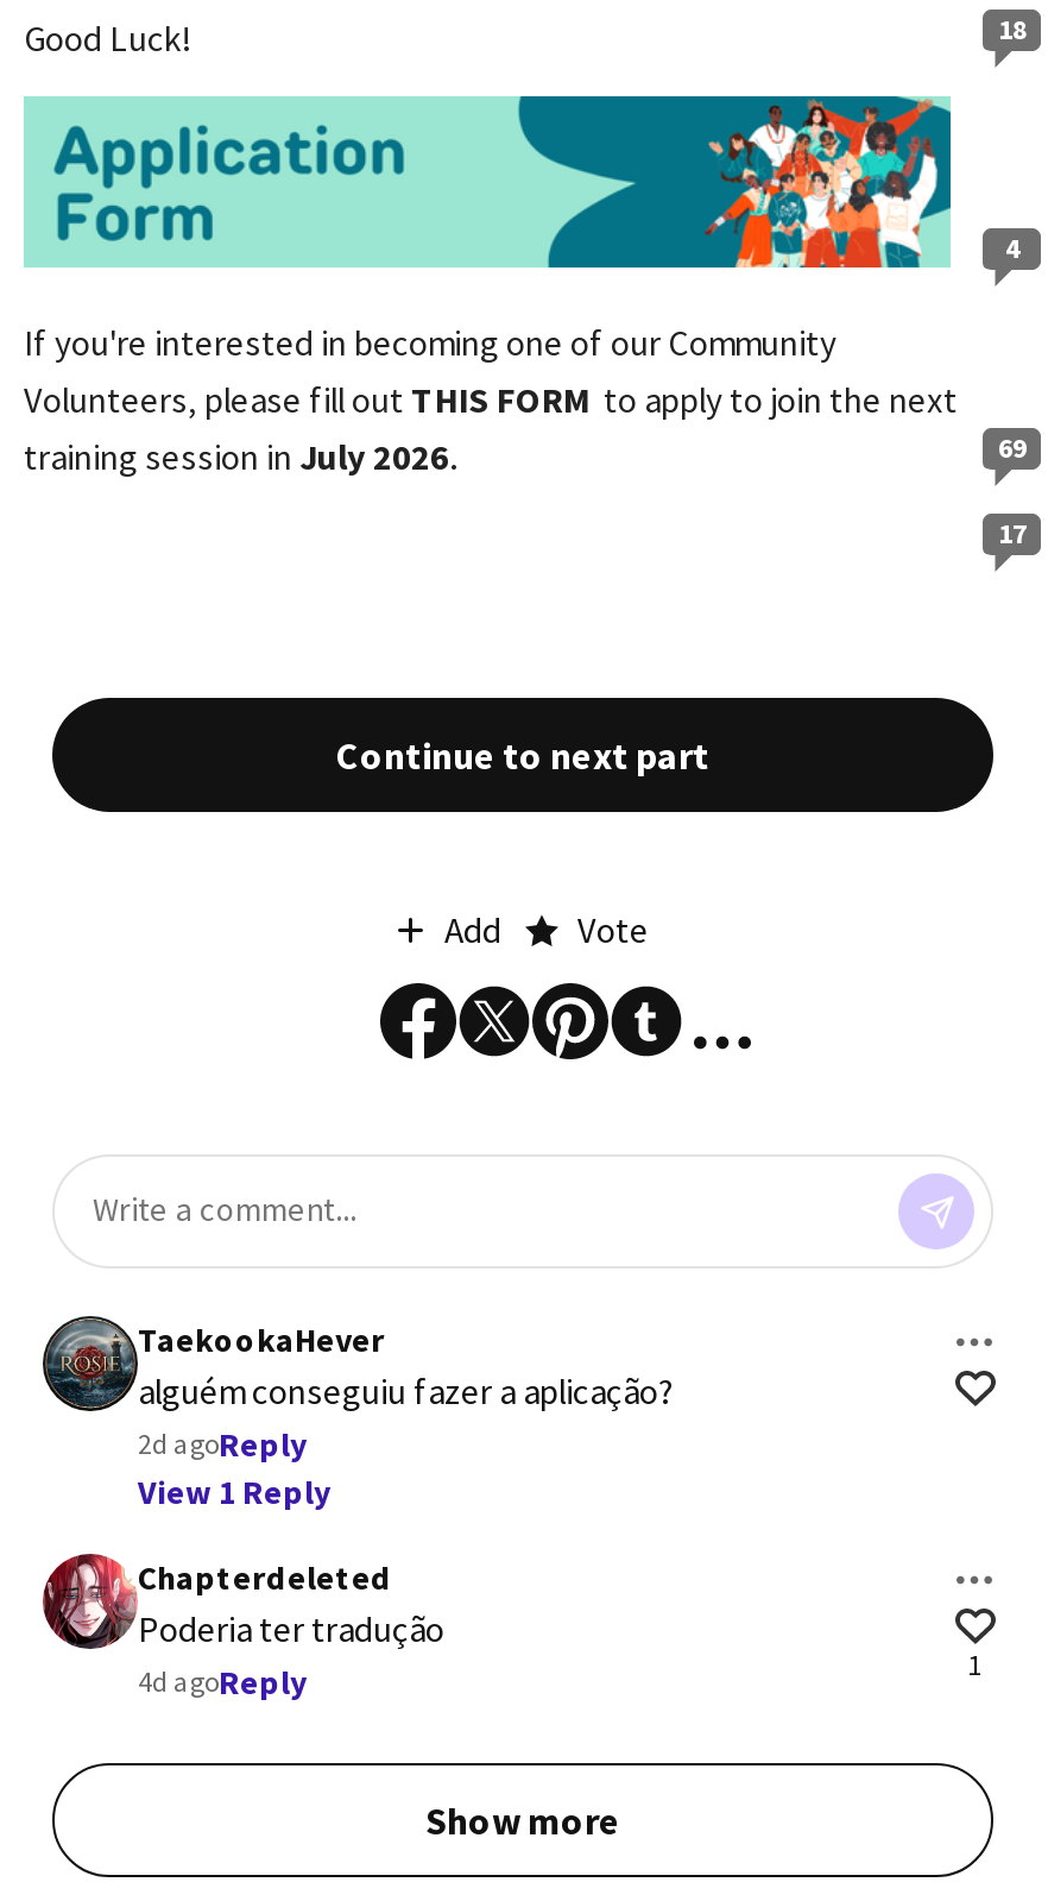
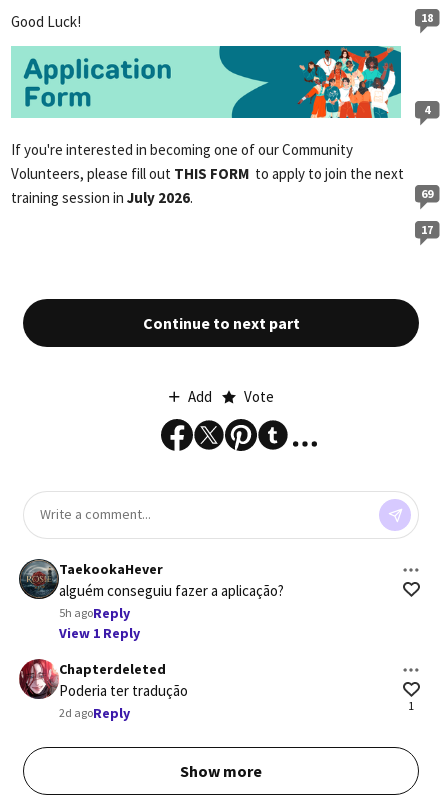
[138,1423,307,1466] 2d agoReply -> [59,604,130,622] 5h agoReply
[138,1661,307,1704] 4d agoReply -> [59,704,130,722] 2d agoReply

